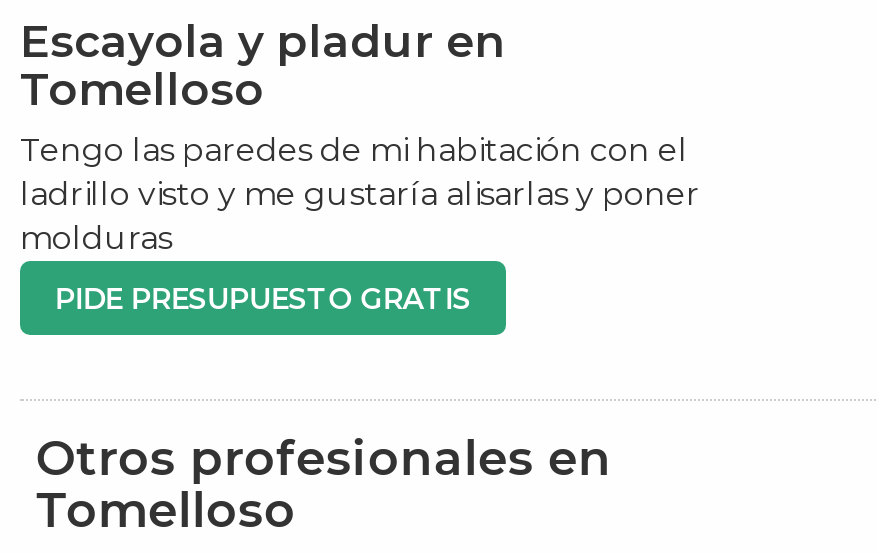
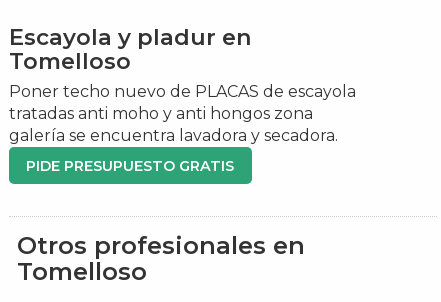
[20,131,700,257] Tengo las paredes de mi habitación con el | ladrillo visto y me gustaría alisarlas y poner | molduras -> [9,82,356,145] Poner techo nuevo de PLACAS de escayola | tratadas anti moho y anti hongos zona | galería se encuentra lavadora y secadora.

